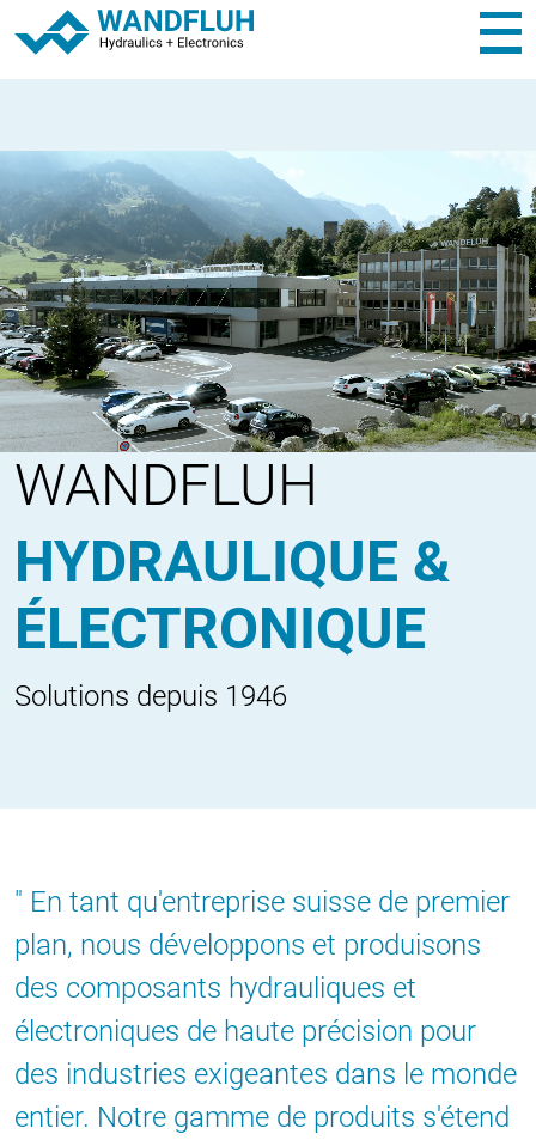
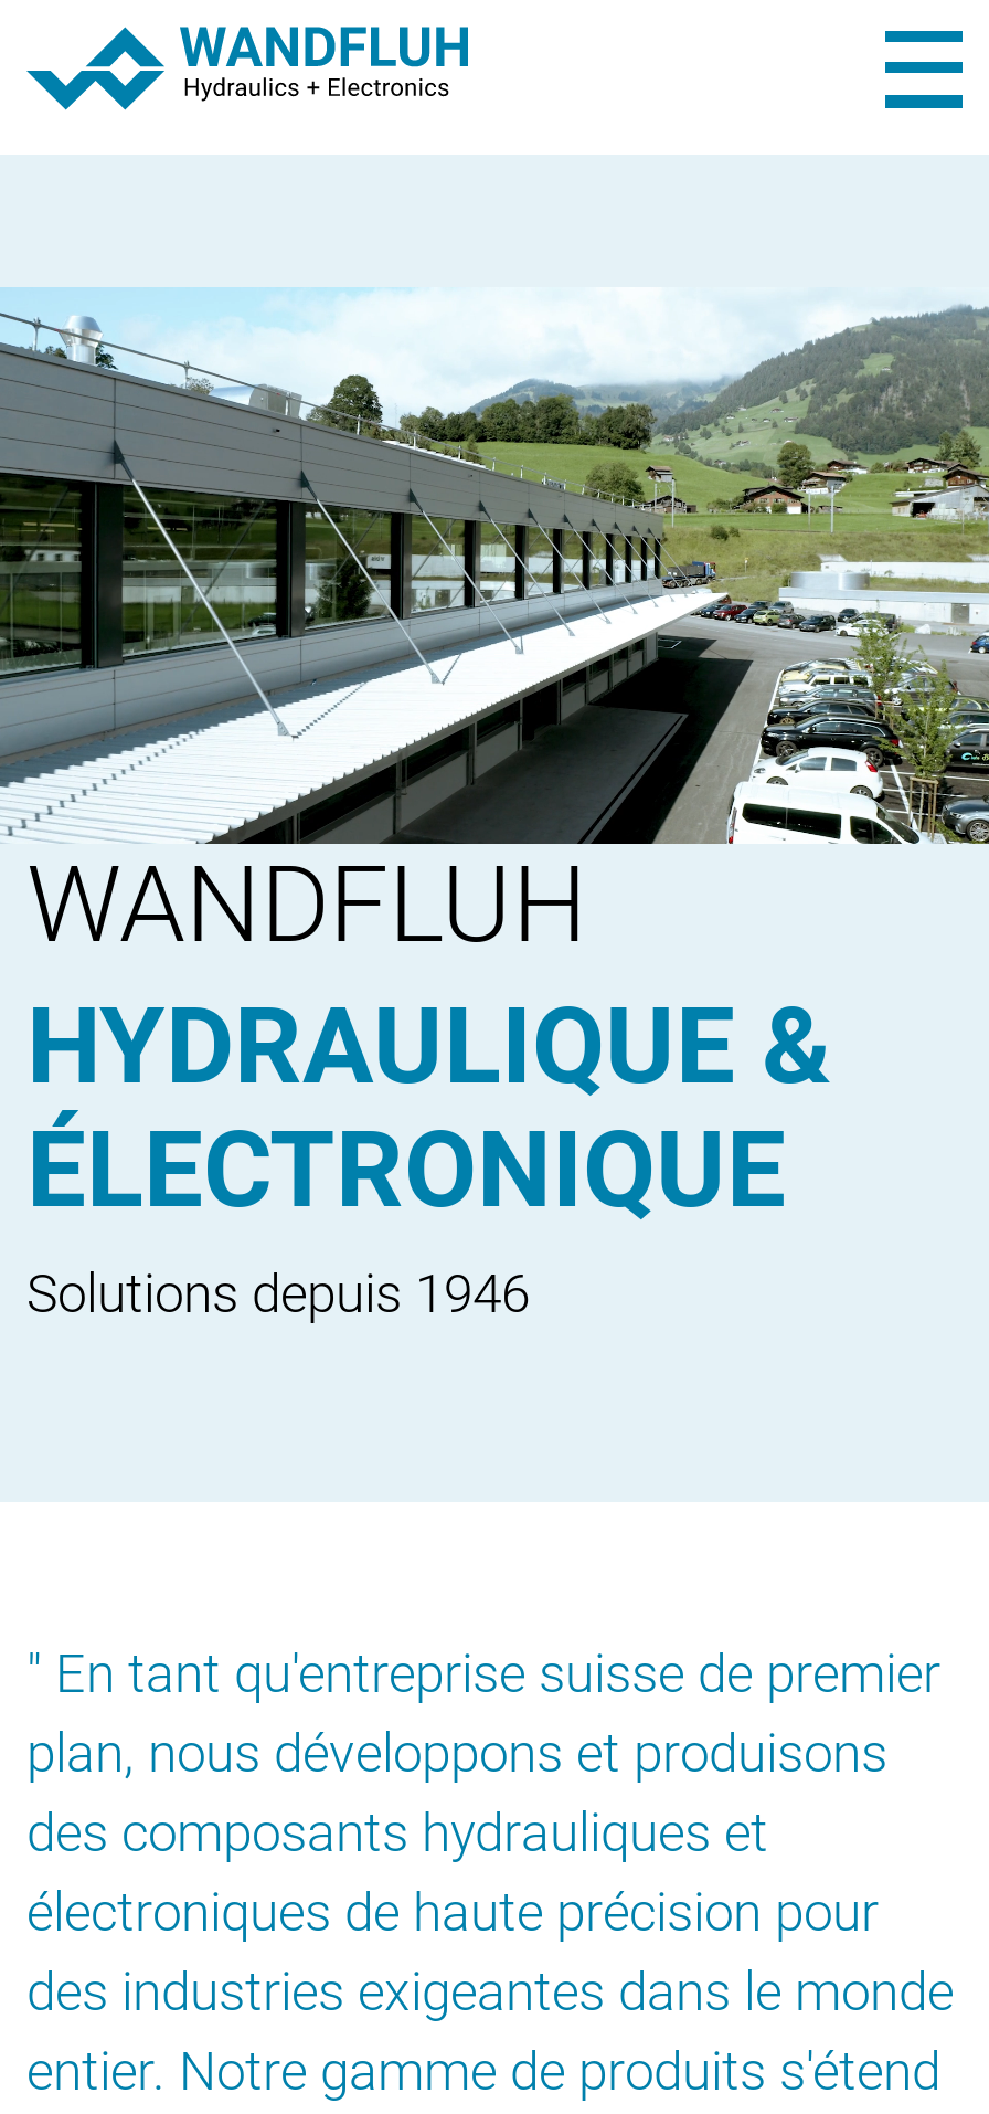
[4,156,532,453] [image] -> [7,294,982,846] [image]

